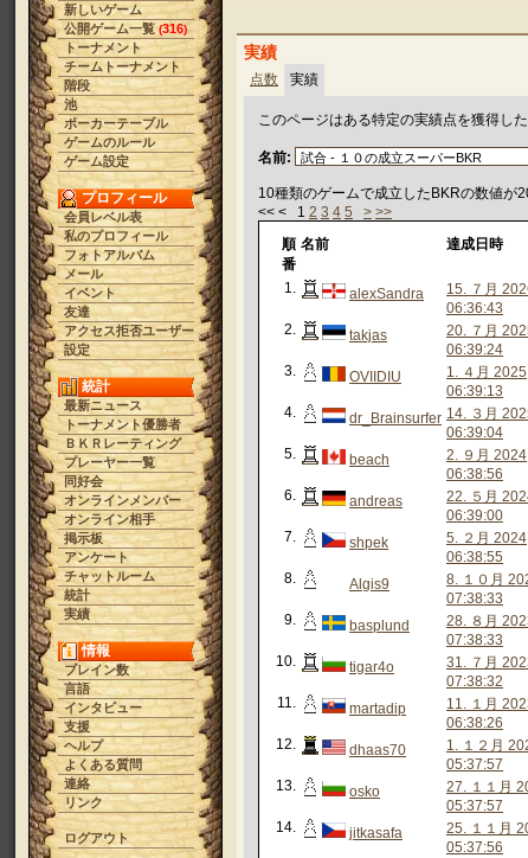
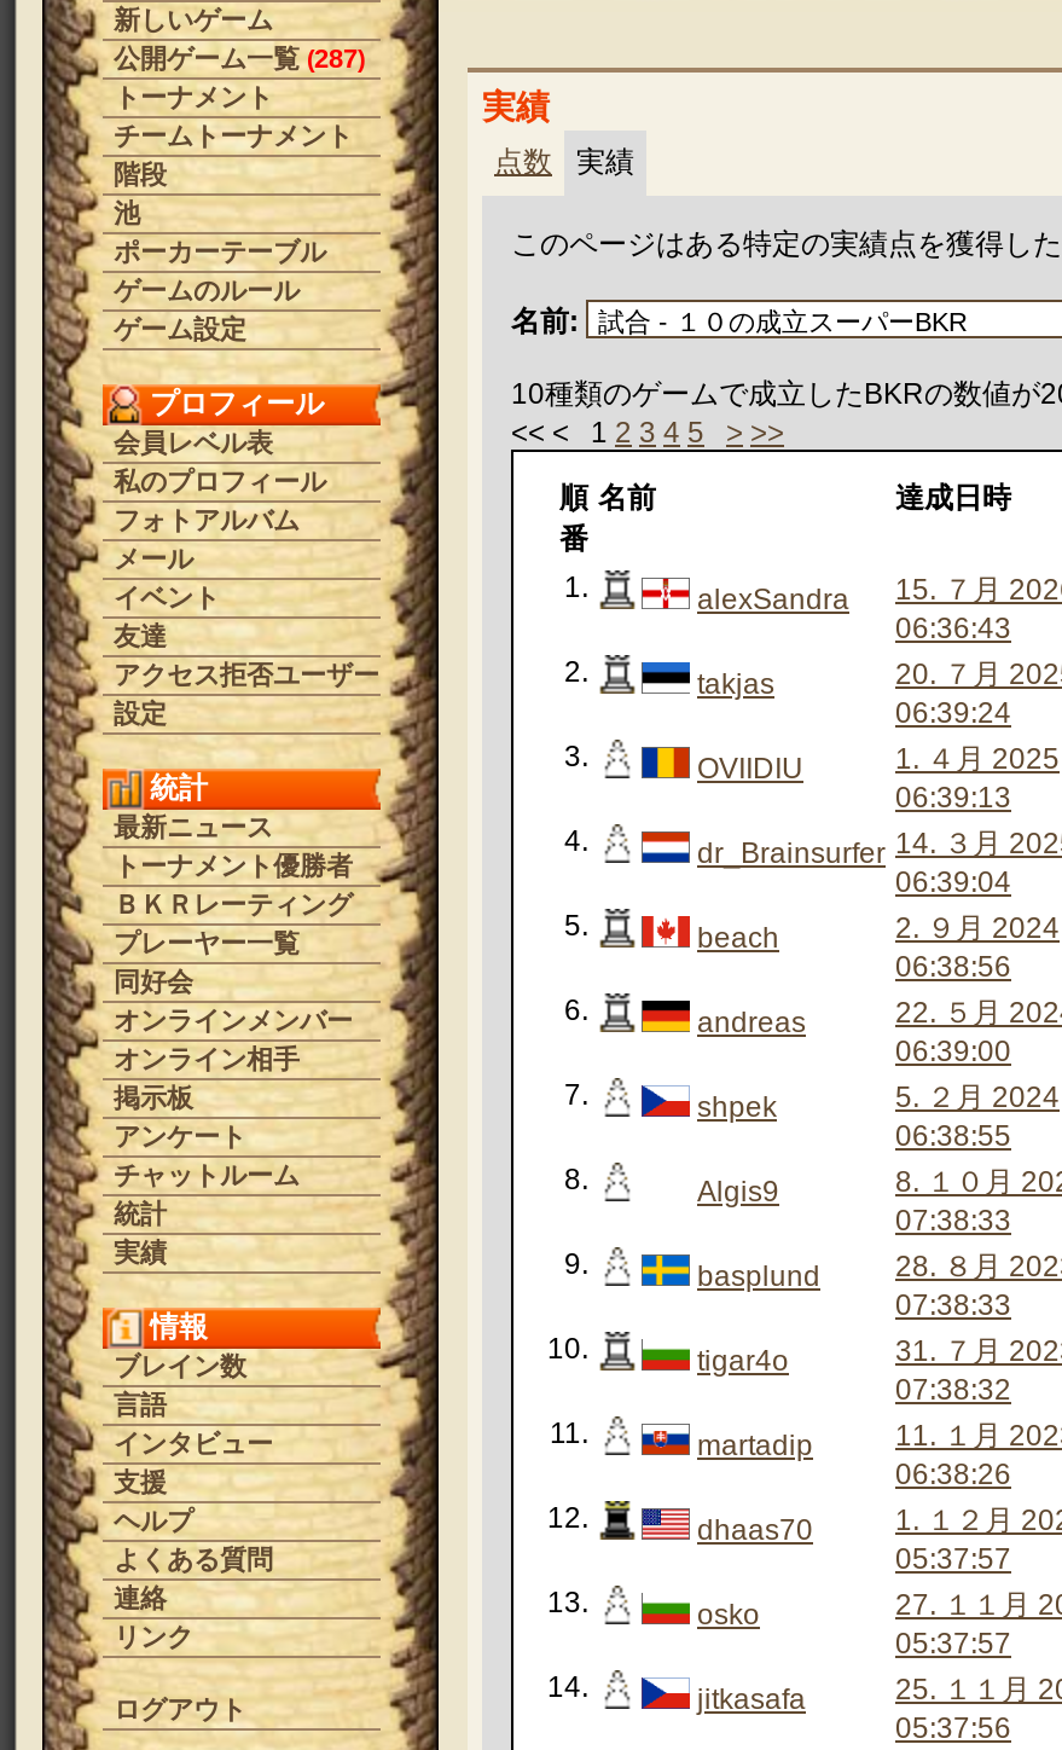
[63,21,186,36] 公開ゲーム一覧 (316) -> [114,44,365,73] 公開ゲーム一覧 (287)

